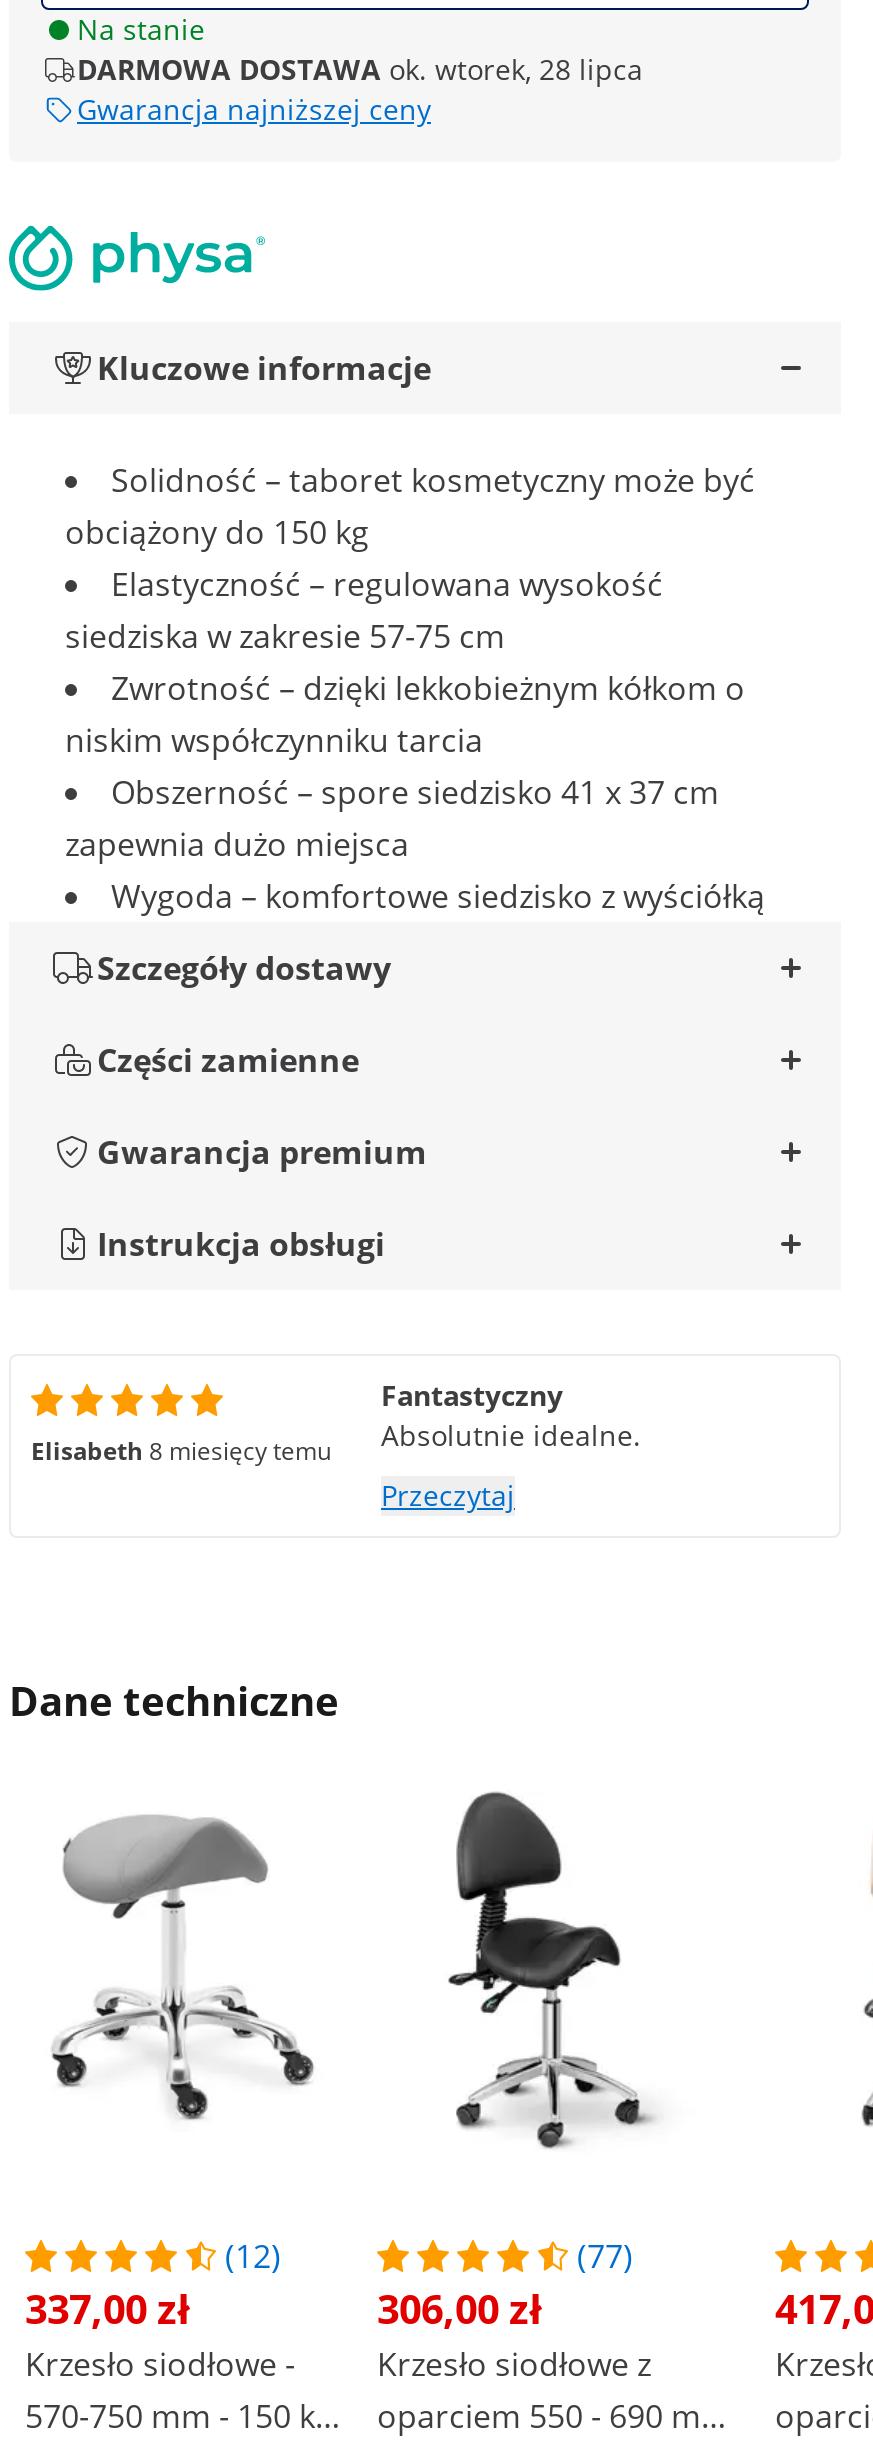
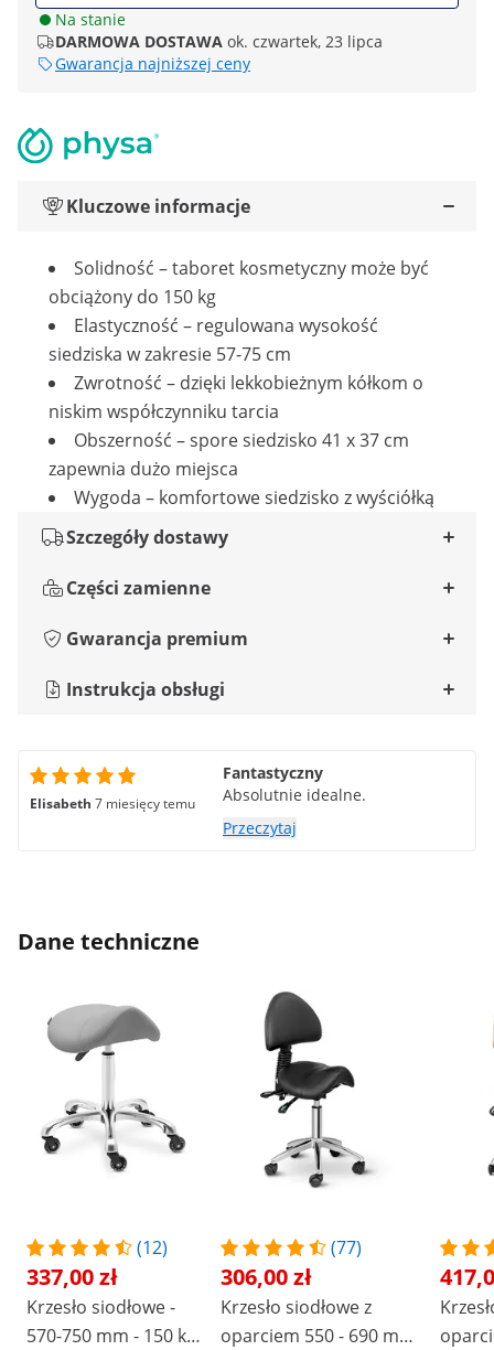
[77,50,643,88] DARMOWA DOSTAWA ok. wtorek, 28 lipca -> [55,31,383,52] DARMOWA DOSTAWA ok. czwartek, 23 lipca
[31,1434,331,1468] Elisabeth 8 miesięcy temu -> [30,794,195,813] Elisabeth 7 miesięcy temu

